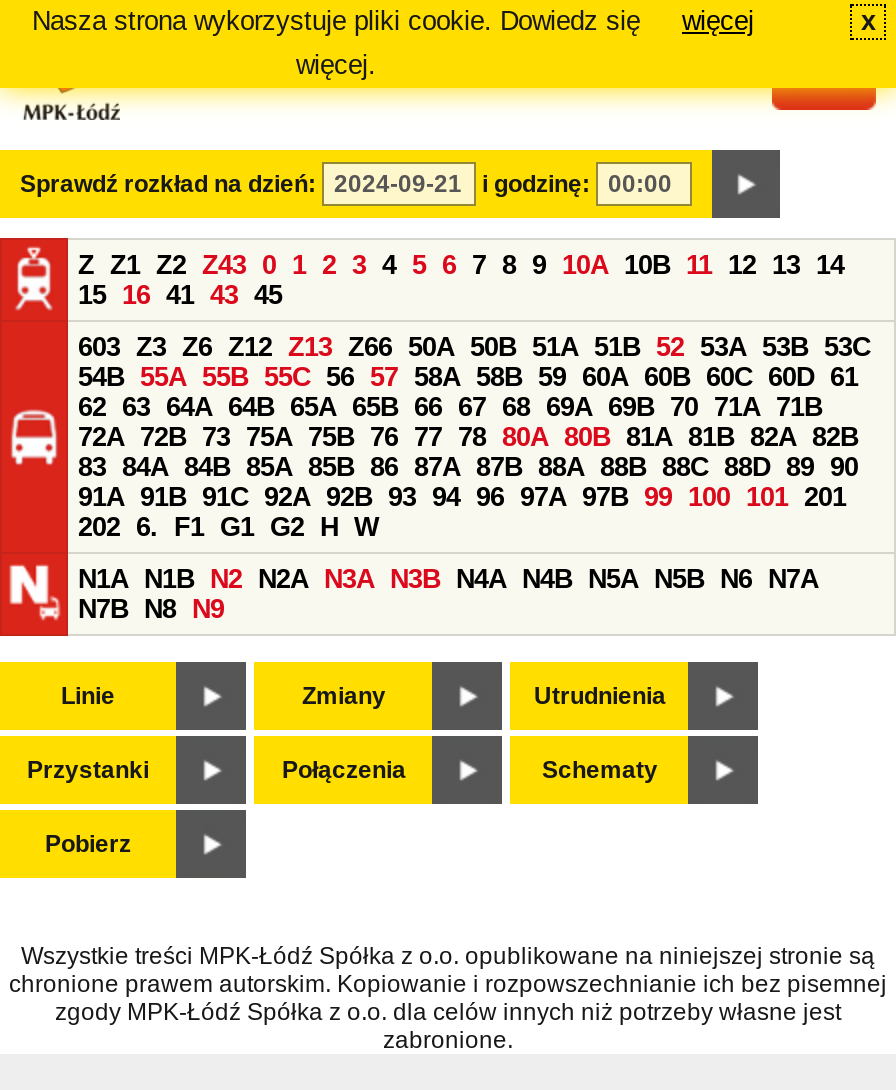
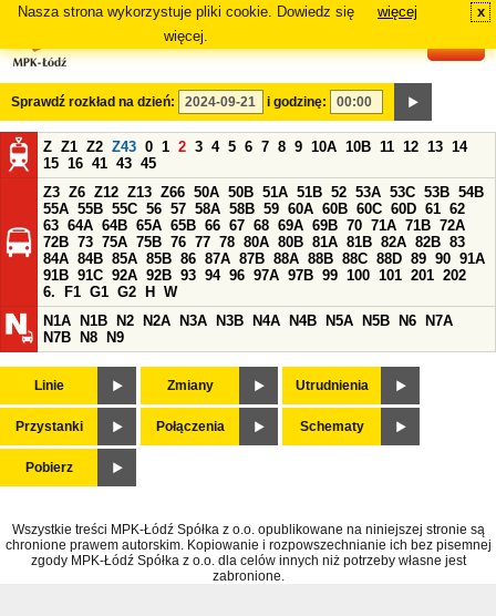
[78,332,870,542] 603 Z3 Z6 Z12 Z13 Z66 50A 50B 51A 51B 52 53A 53B 53C | 54B 55A 55B 55C 56 57 58A 58B 59 60A 60B 60C 60D 61 | 62 63 64A 64B 65A 65B 66 67 68 69A 69B 70 71A 71B | 72A 72B 73 75A 75B 76 77 78 80A 80B 81A 81B 82A 82B | 83 84A 84B 85A 85B 86 87A 87B 88A 88B 88C 88D 89 90 | 91A 91B 91C 92A 92B 93 94 96 97A 97B 99 100 101 201 | 202 6. F1 G1 G2 H W -> [43,184,485,300] Z3 Z6 Z12 Z13 Z66 50A 50B 51A 51B 52 53A 53C 53B 54B | 55A 55B 55C 56 57 58A 58B 59 60A 60B 60C 60D 61 62 | 63 64A 64B 65A 65B 66 67 68 69A 69B 70 71A 71B 72A | 72B 73 75A 75B 76 77 78 80A 80B 81A 81B 82A 82B 83 | 84A 84B 85A 85B 86 87A 87B 88A 88B 88C 88D 89 90 91A | 91B 91C 92A 92B 93 94 96 97A 97B 99 100 101 201 202 | 6. F1 G1 G2 H W

